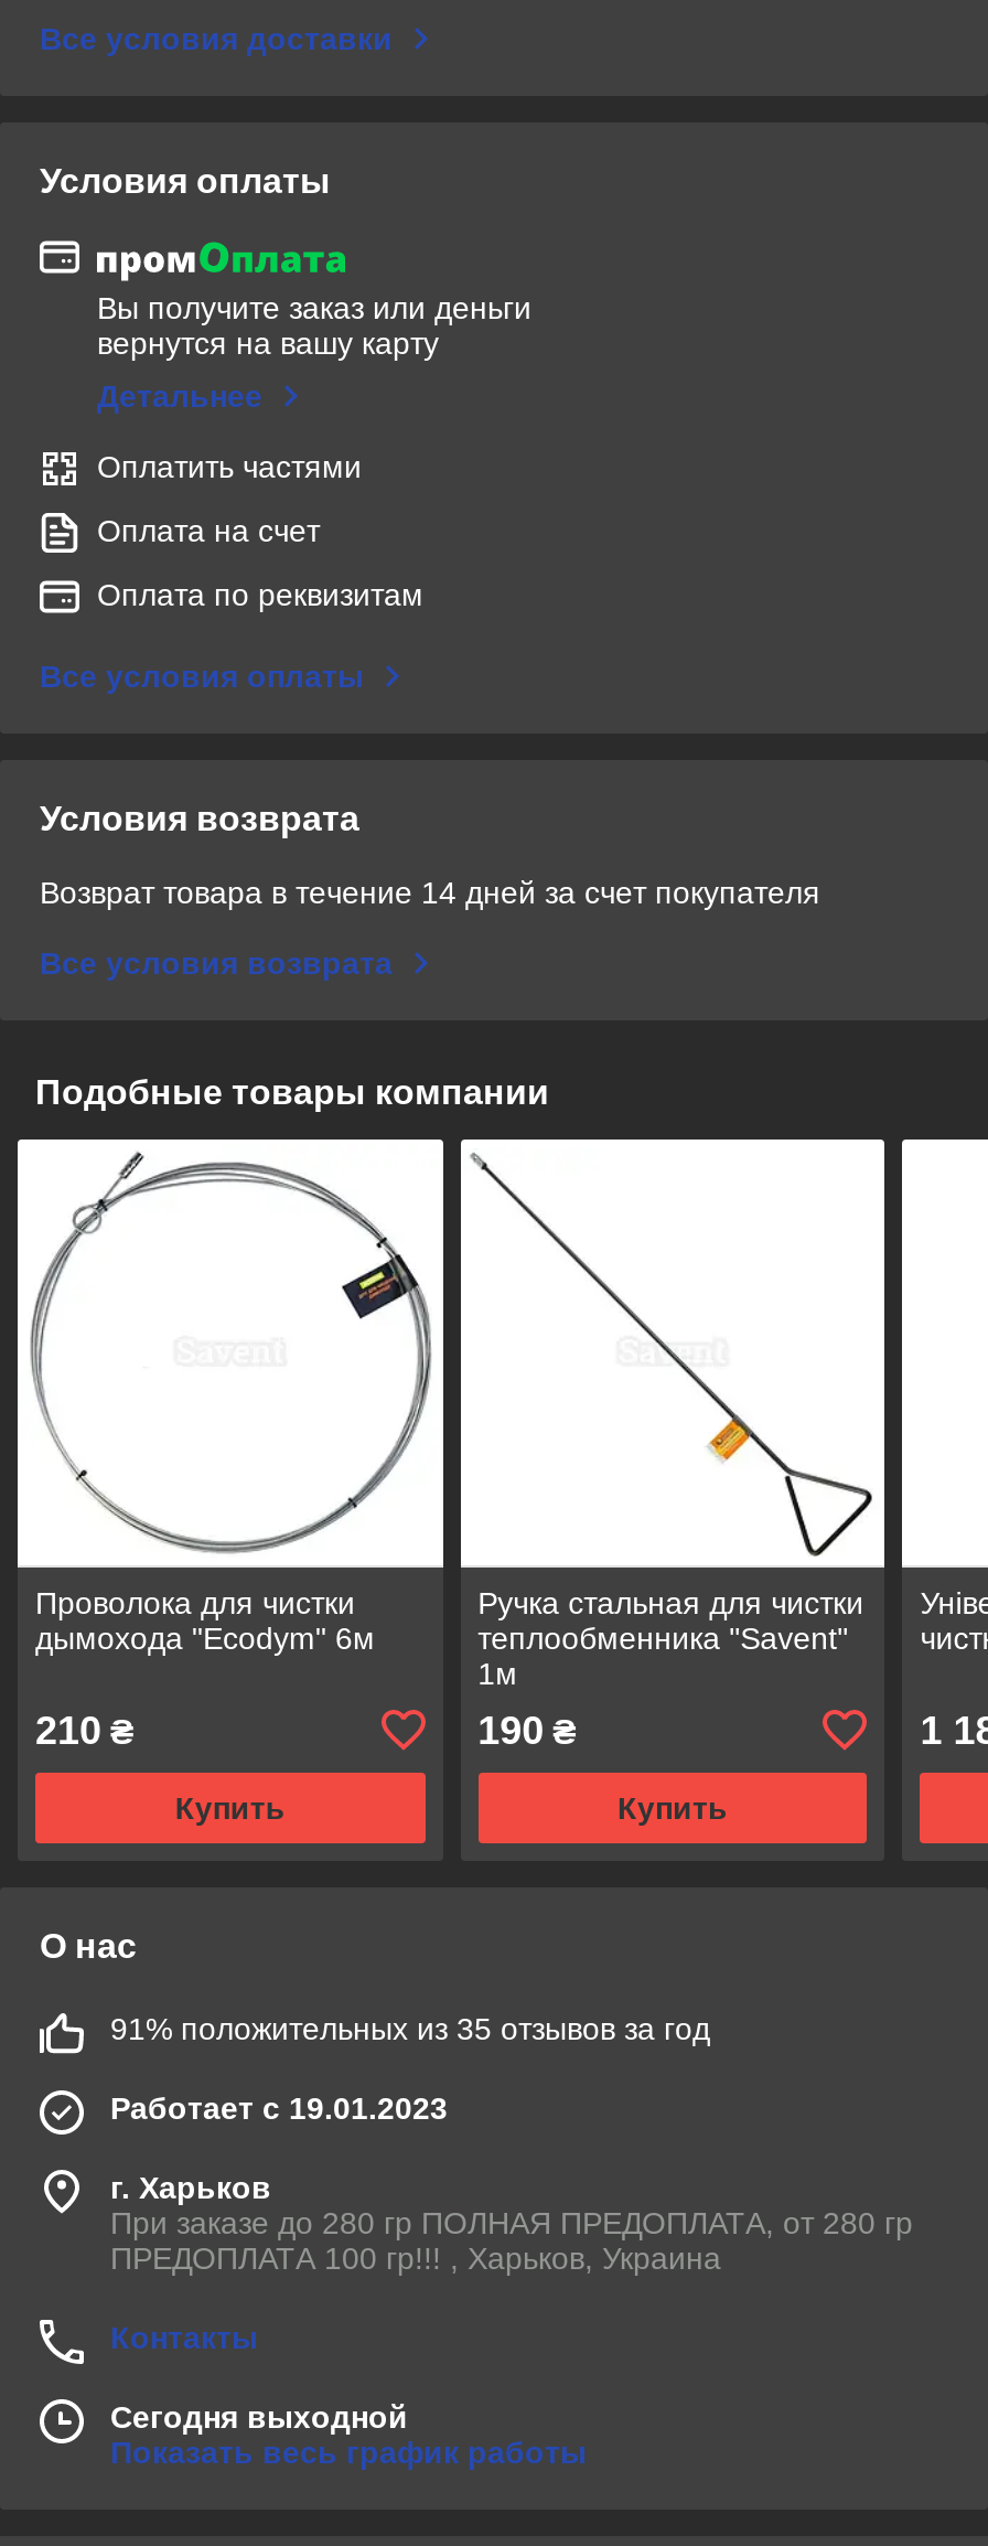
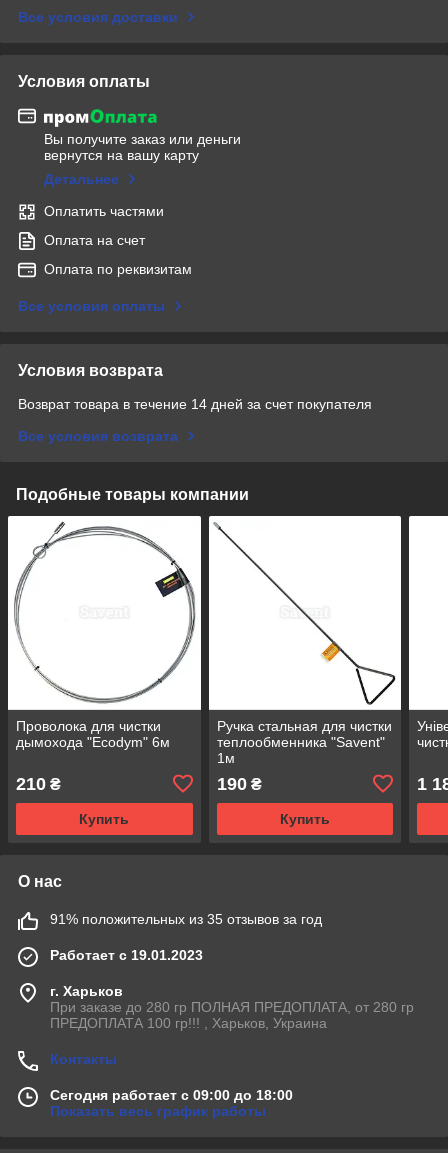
[110,2399,408,2434] Сегодня выходной -> [50,1087,293,1103] Сегодня работает с 09:00 до 18:00

